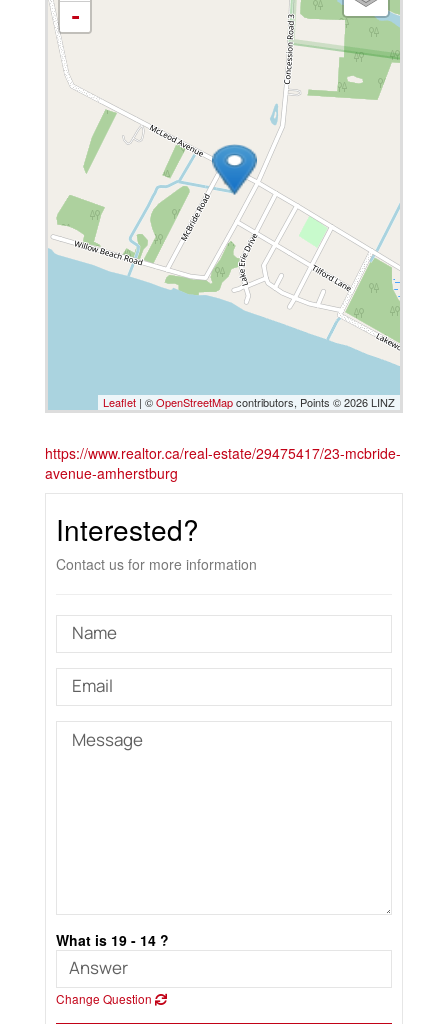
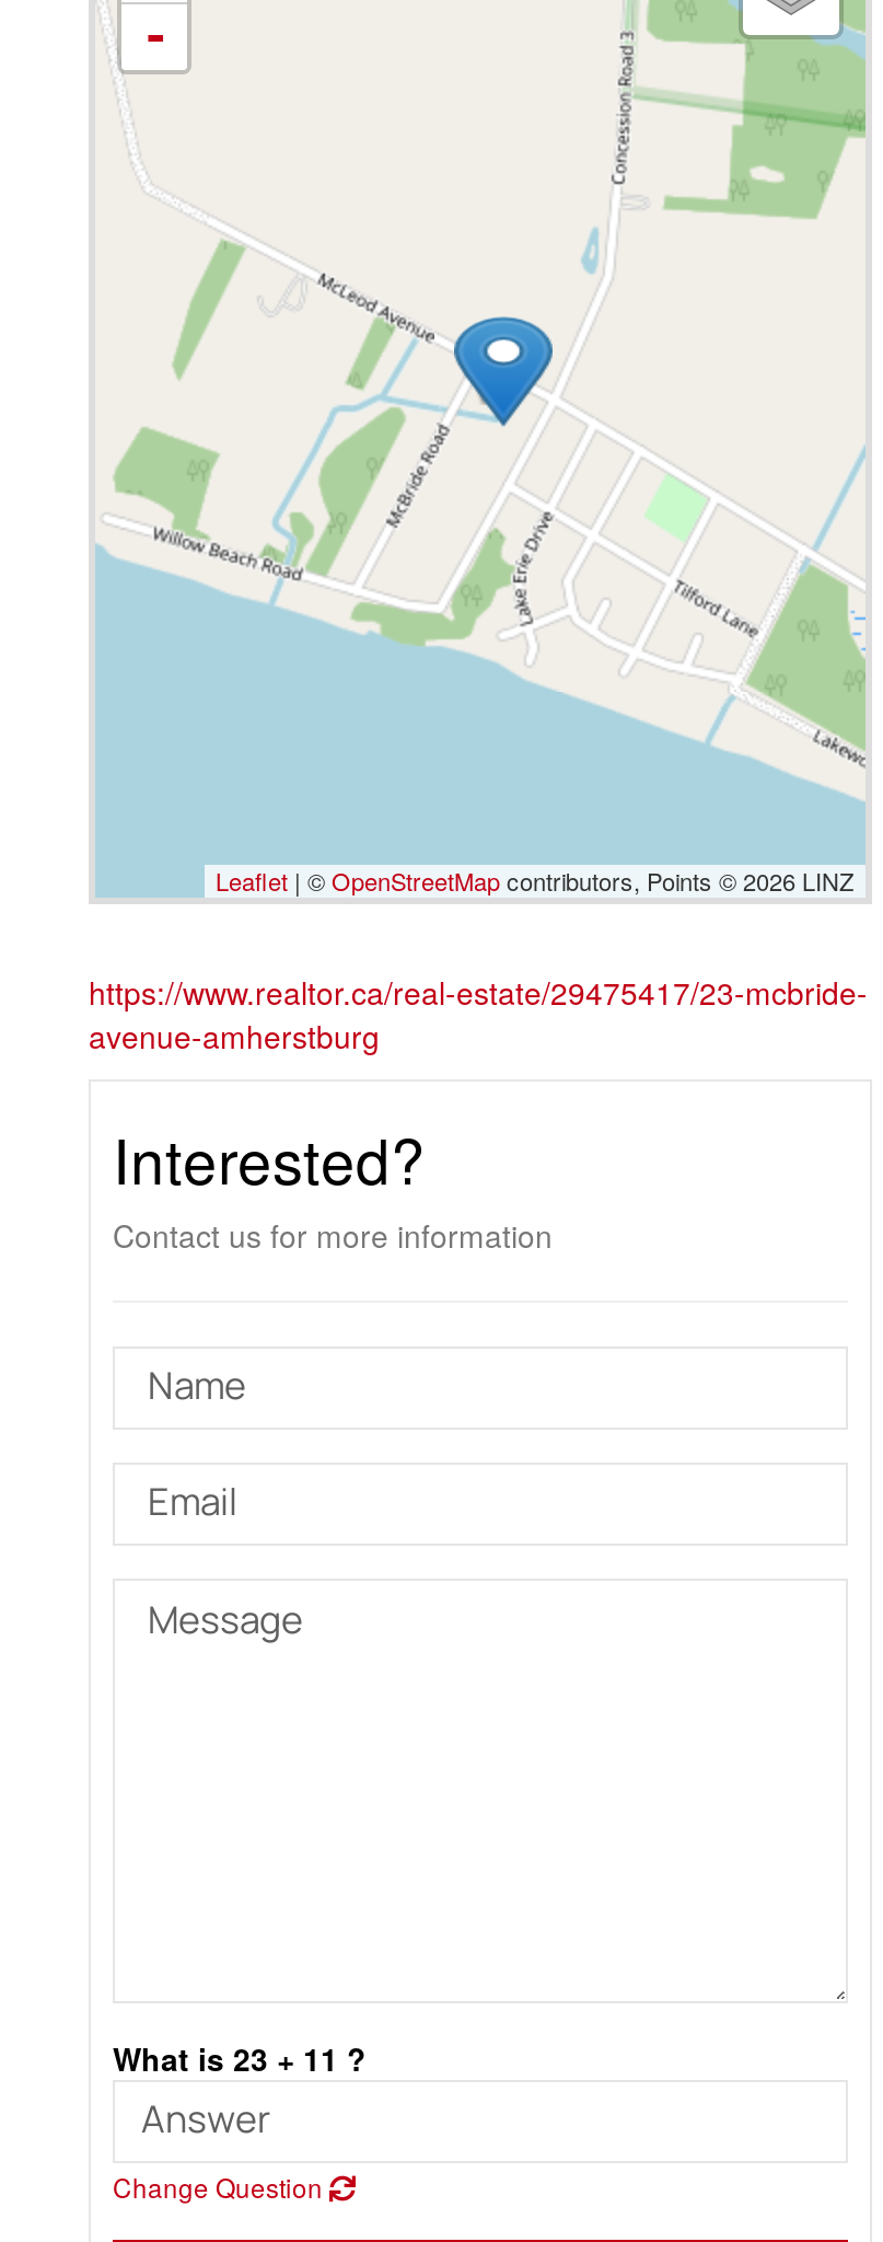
[56,930,169,950] What is 19 - 14 ? -> [113,2035,367,2079] What is 23 + 11 ?

